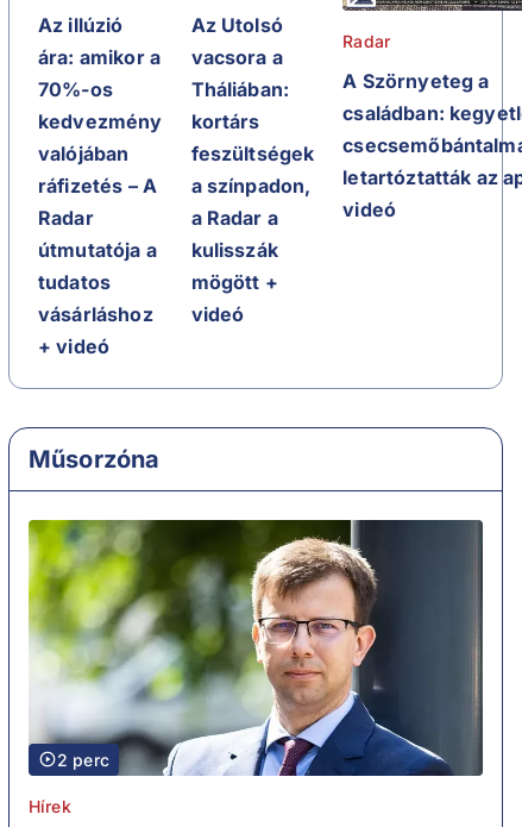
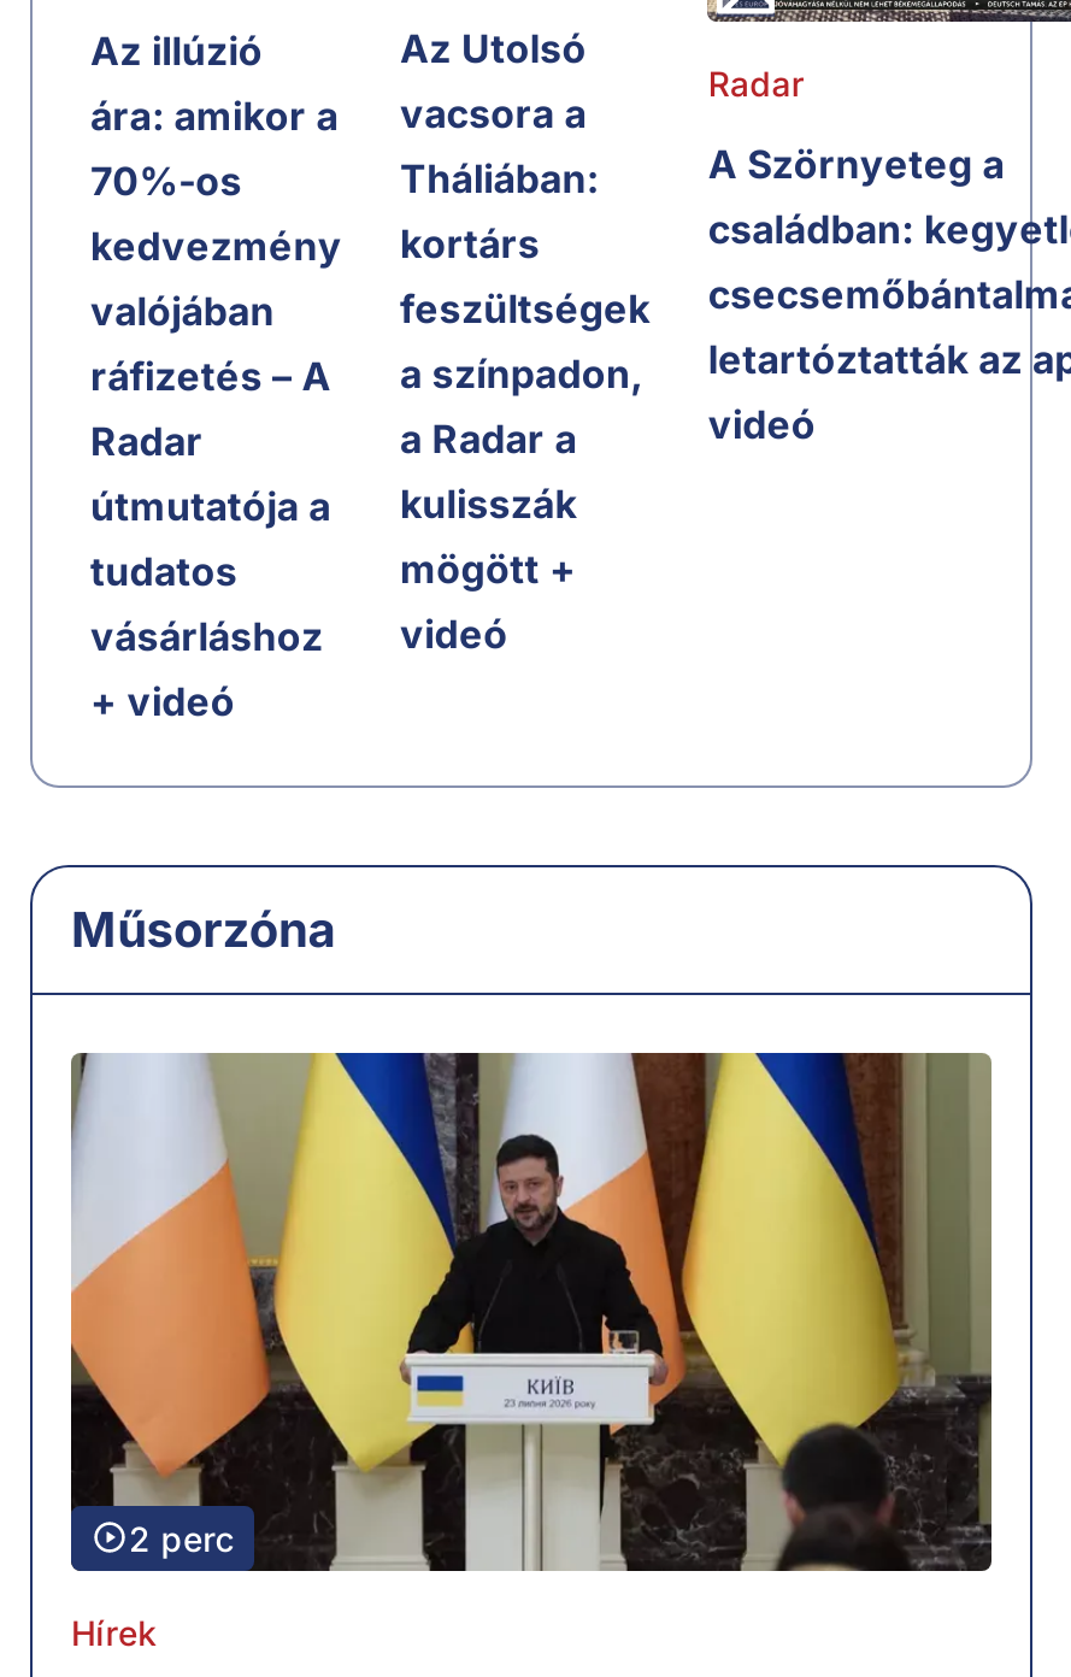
[27,519,483,777] [image] -> [69,1051,991,1573] [image]

